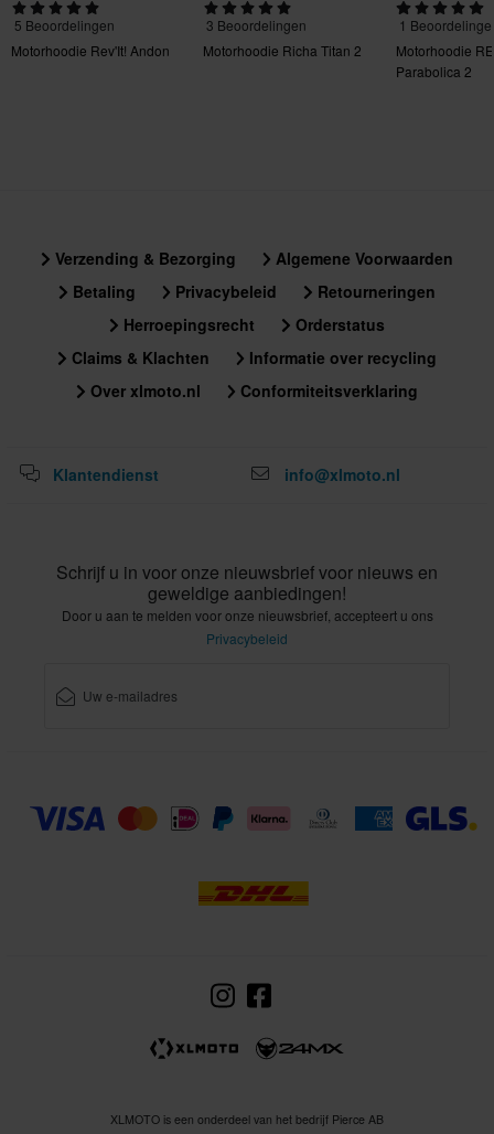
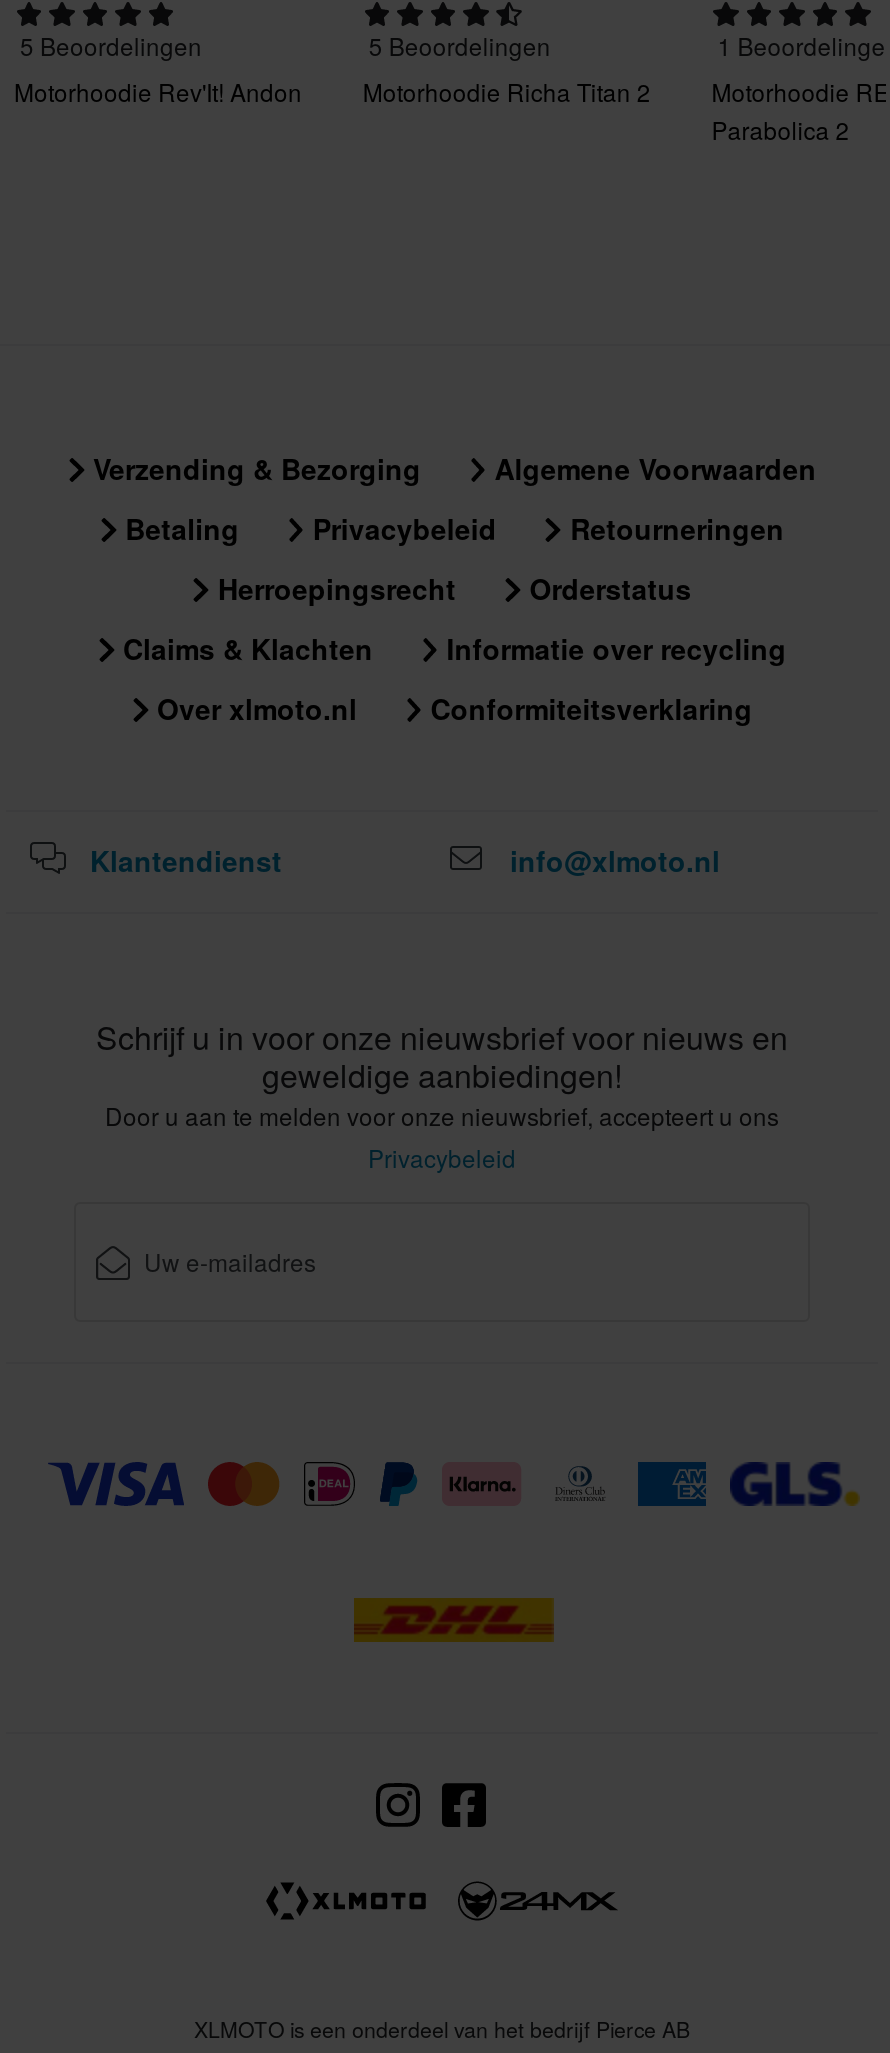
[207,15,307,34] 3 Beoordelingen -> [369,28,551,62] 5 Beoordelingen

